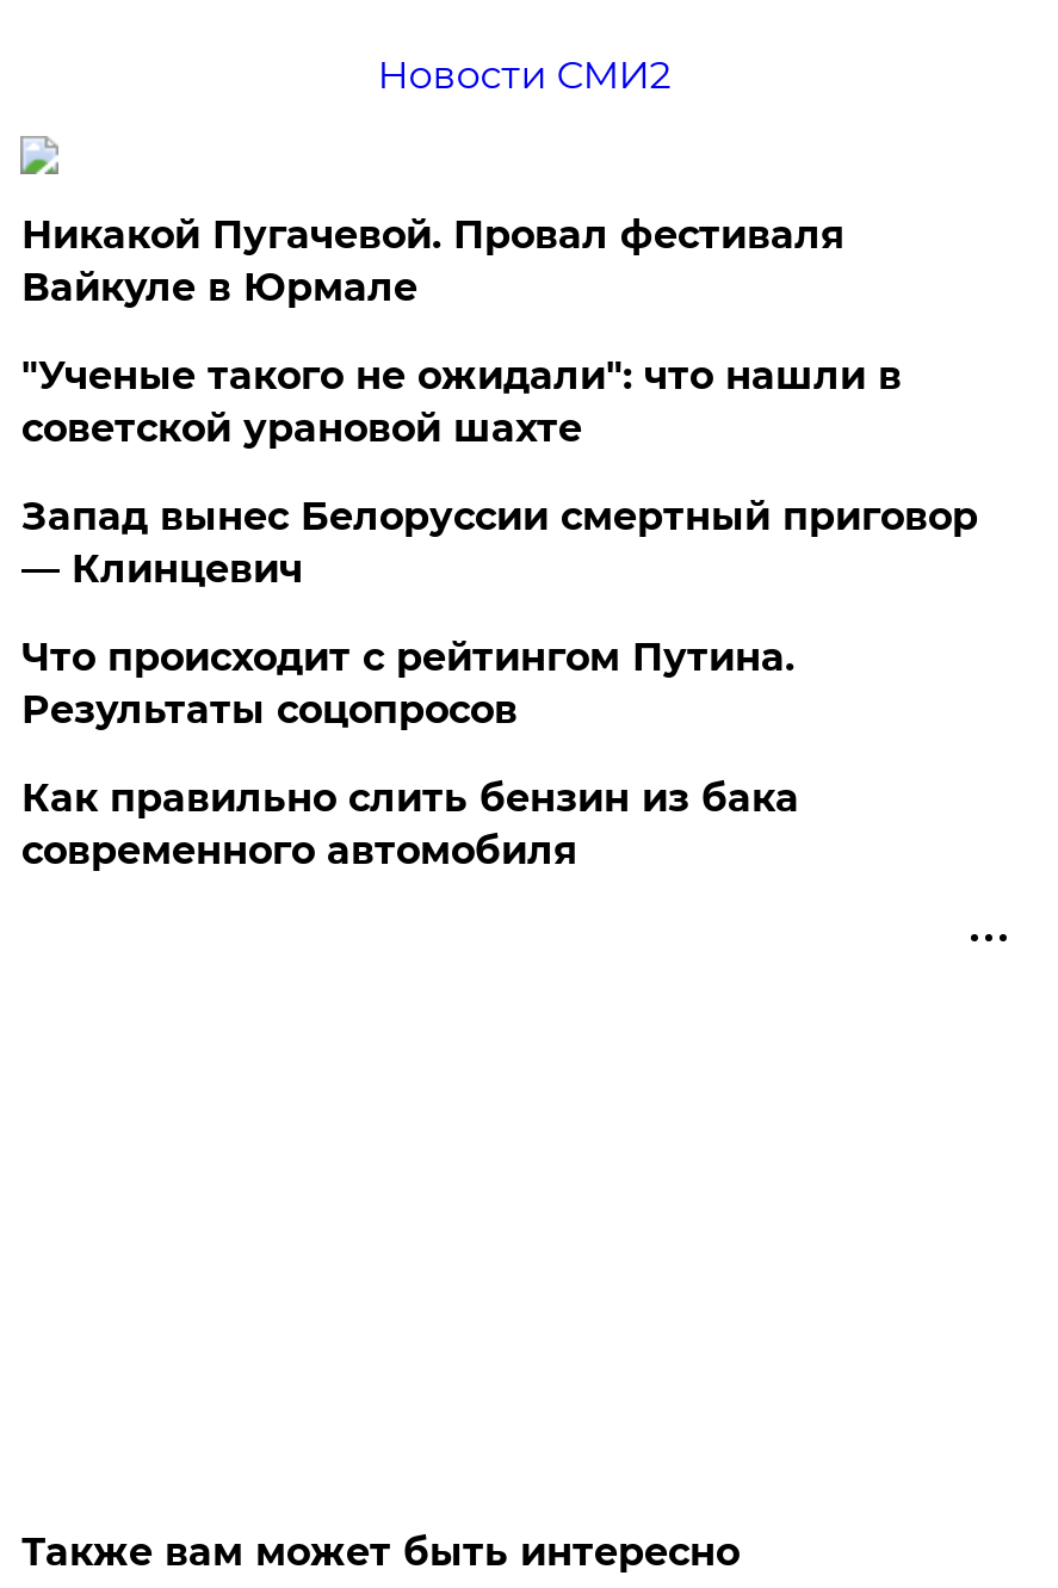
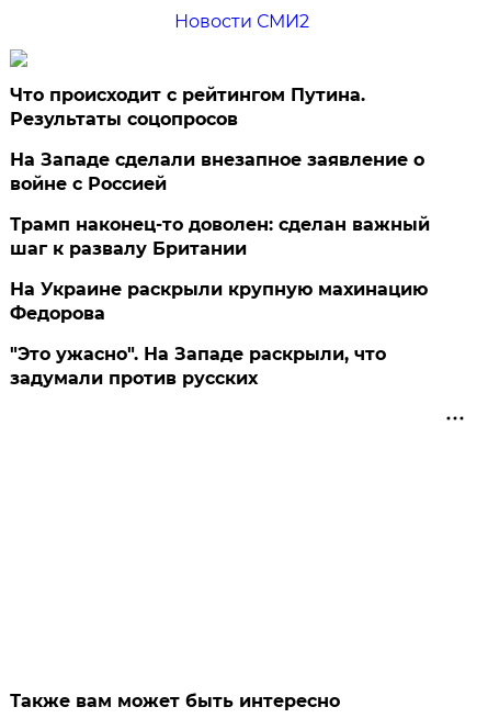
[21,212,978,592] Никакой Пугачевой. Провал фестиваля | Вайкуле в Юрмале | "Ученые такого не ожидали": что нашли в | советской урановой шахте | Запад вынес Белоруссии смертный приговор | — Клинцевич -> none
moved [21,635,794,733] -> [10,85,366,130]: Что происходит с рейтингом Путина. | Результаты соцопросов
[21,776,799,873] Как правильно слить бензин из бака | современного автомобиля -> [10,149,430,389] На Западе сделали внезапное заявление о | войне с Россией | Трамп наконец-то доволен: сделан важный | шаг к развалу Британии | На Украине раскрыли крупную махинацию | Федорова | "Это ужасно". На Западе раскрыли, что | задумали против русских

